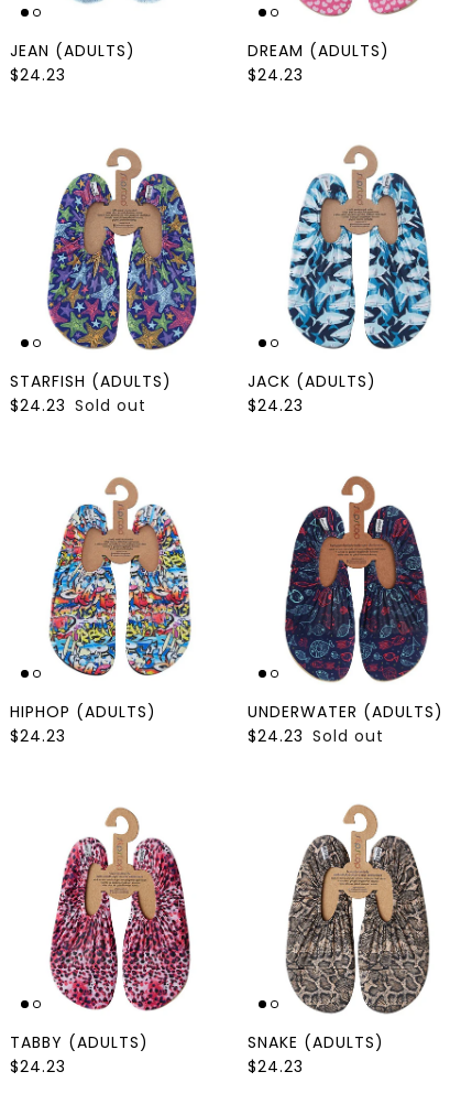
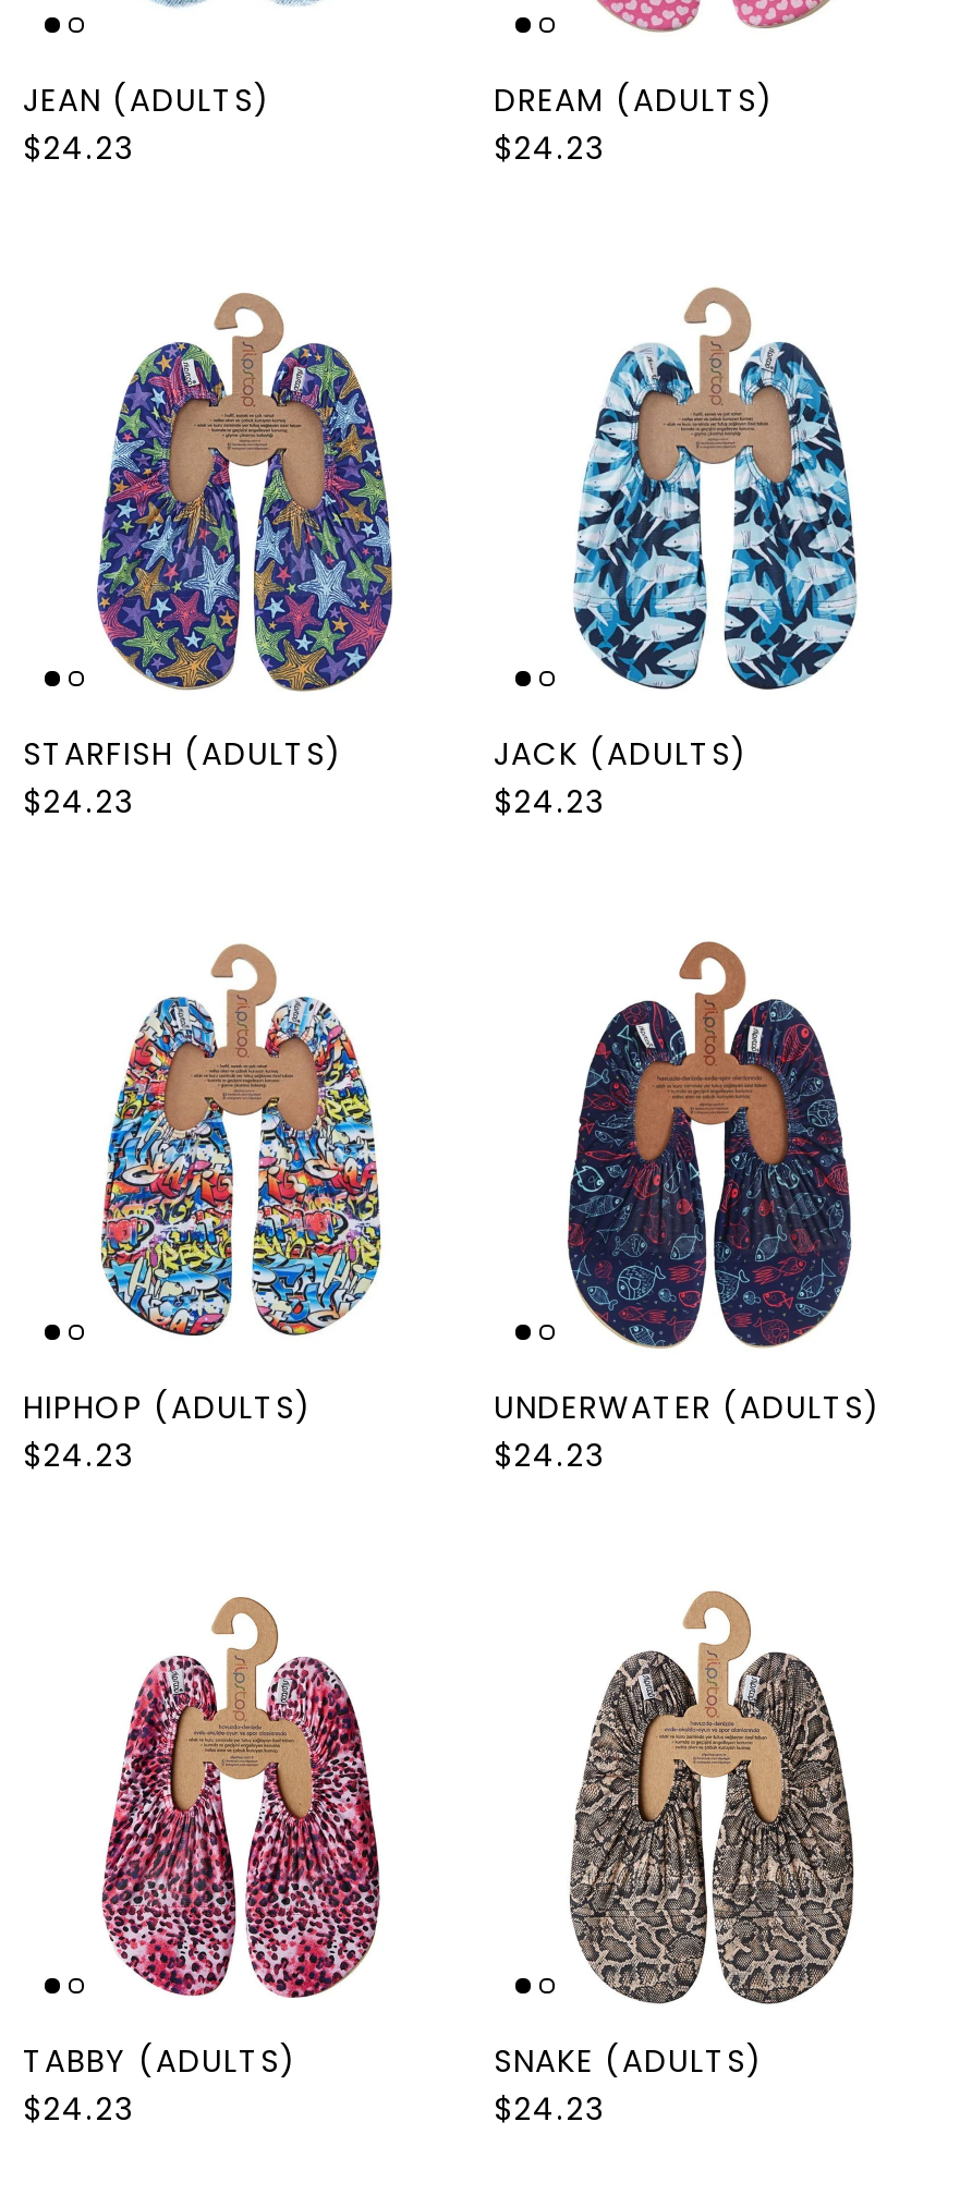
[10,394,146,416] $24.23 Sold out -> [23,780,134,823] $24.23
[248,725,383,747] $24.23 Sold out -> [494,1433,605,1477] $24.23

